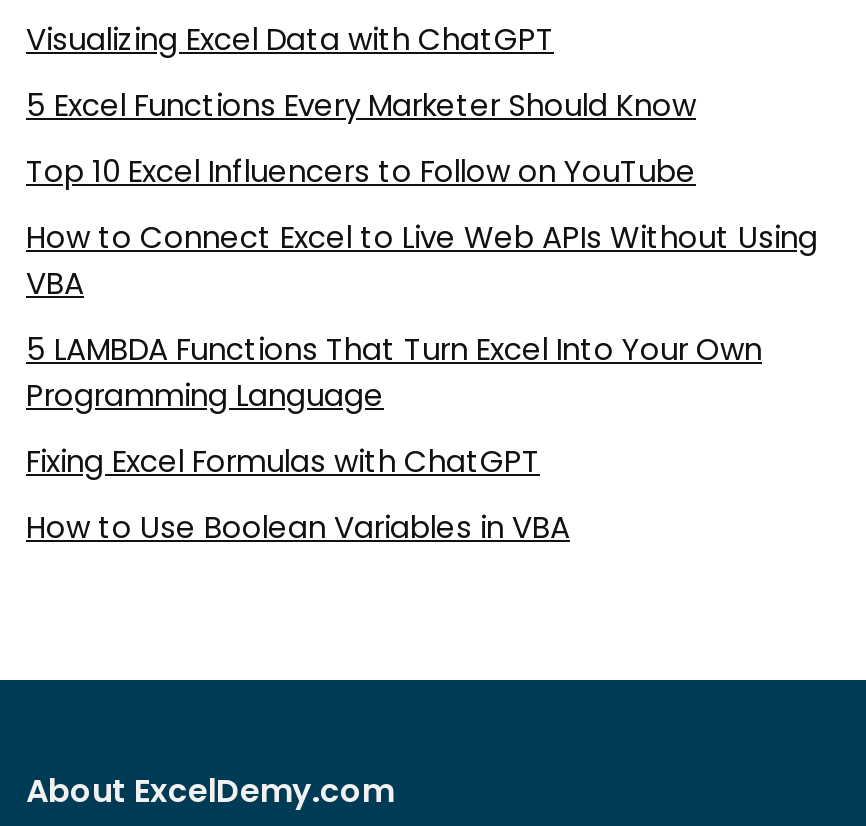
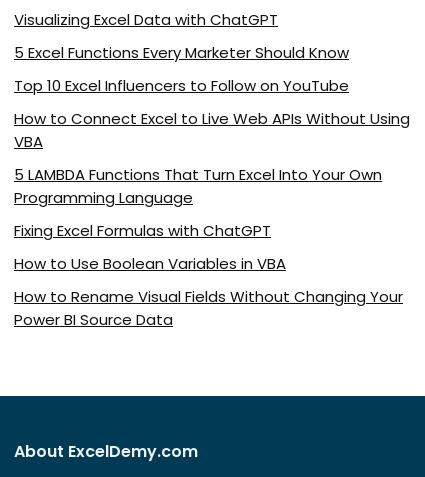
none -> [14,285,403,329] How to Rename Visual Fields Without Changing Your | Power BI Source Data

